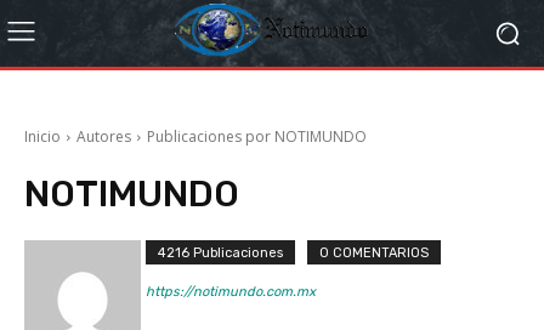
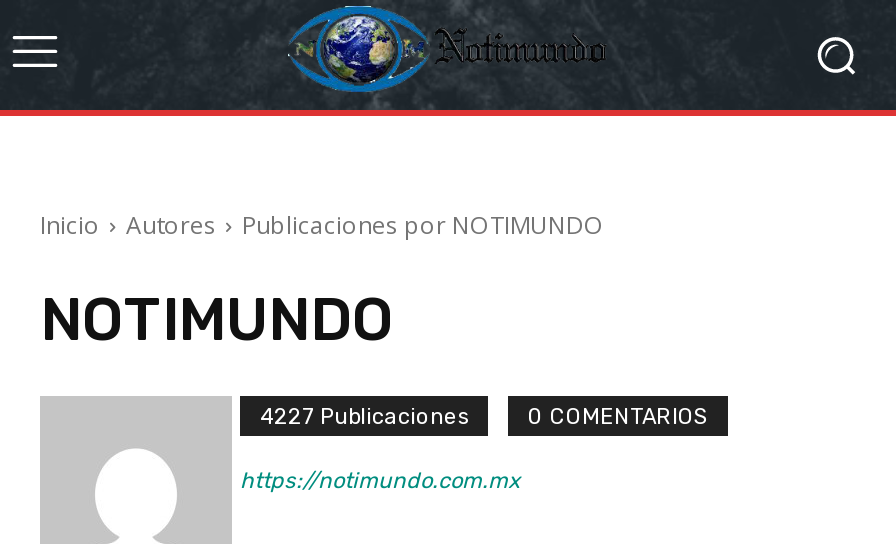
[158,245,283,261] 4216 Publicaciones -> [260,404,468,430] 4227 Publicaciones

